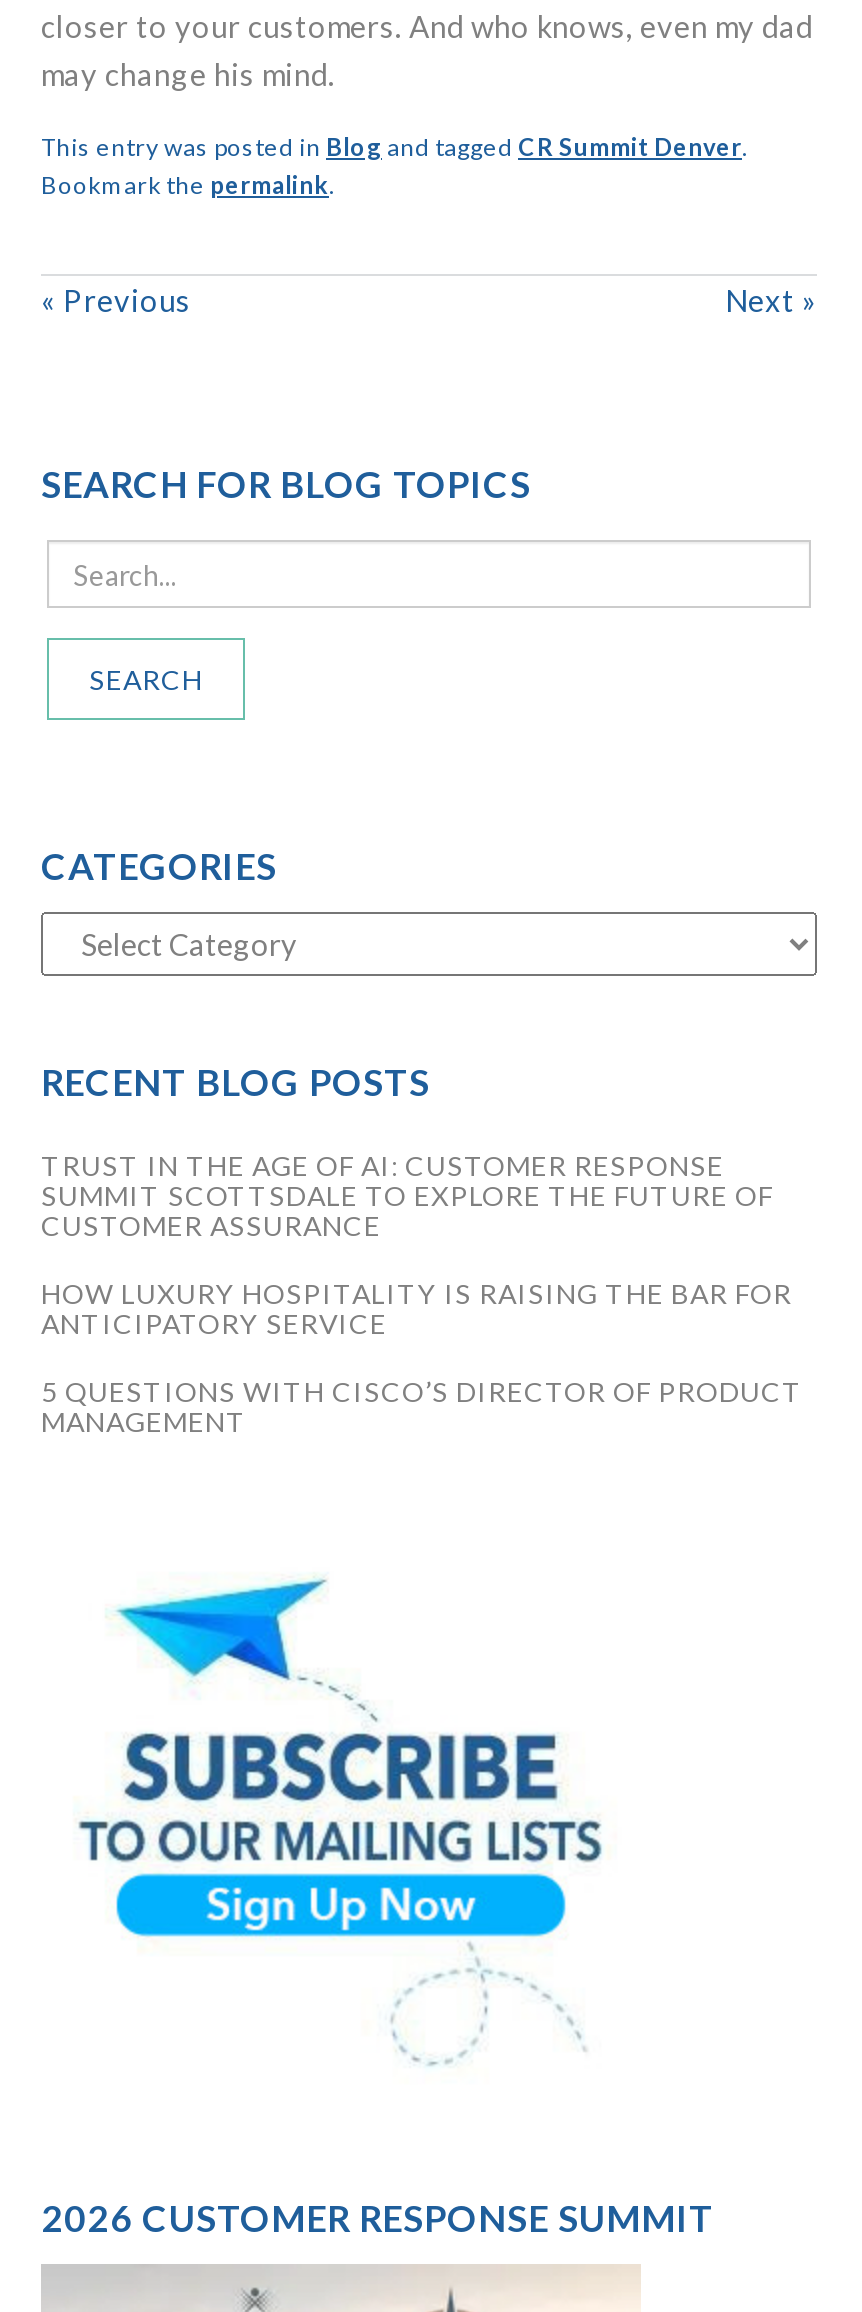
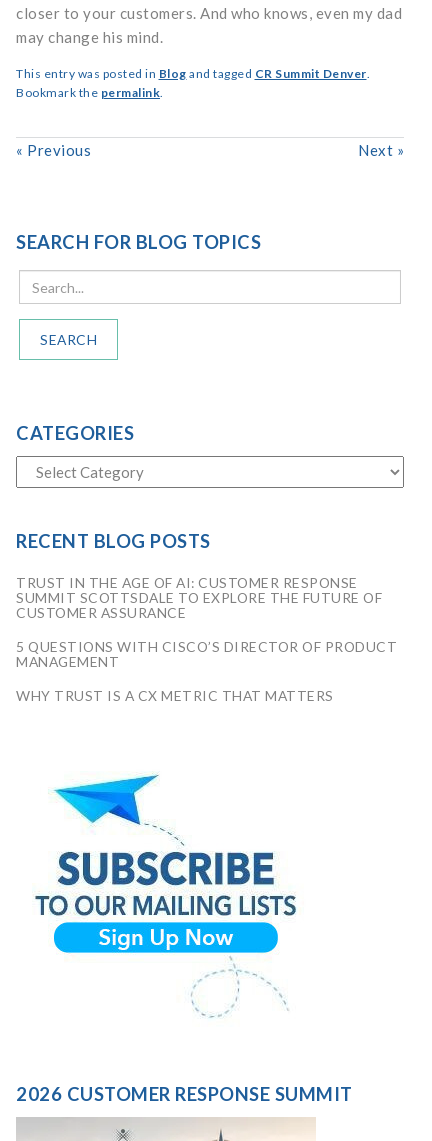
[41,1276,792,1340] HOW LUXURY HOSPITALITY IS RAISING THE BAR FOR | ANTICIPATORY SERVICE -> none
moved [41,1374,803,1438] -> [16,638,397,670]: 5 QUESTIONS WITH CISCO’S DIRECTOR OF PRODUCT | MANAGEMENT
none -> [16,687,333,704] WHY TRUST IS A CX METRIC THAT MATTERS

